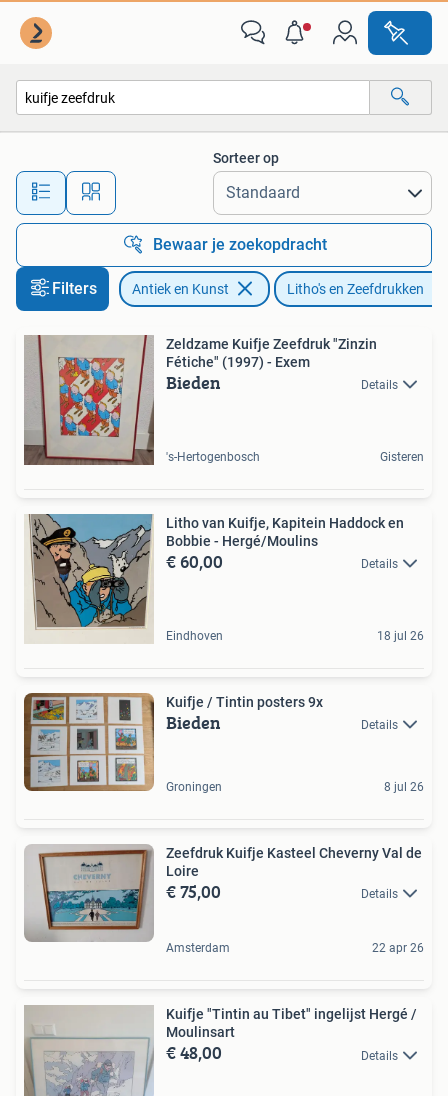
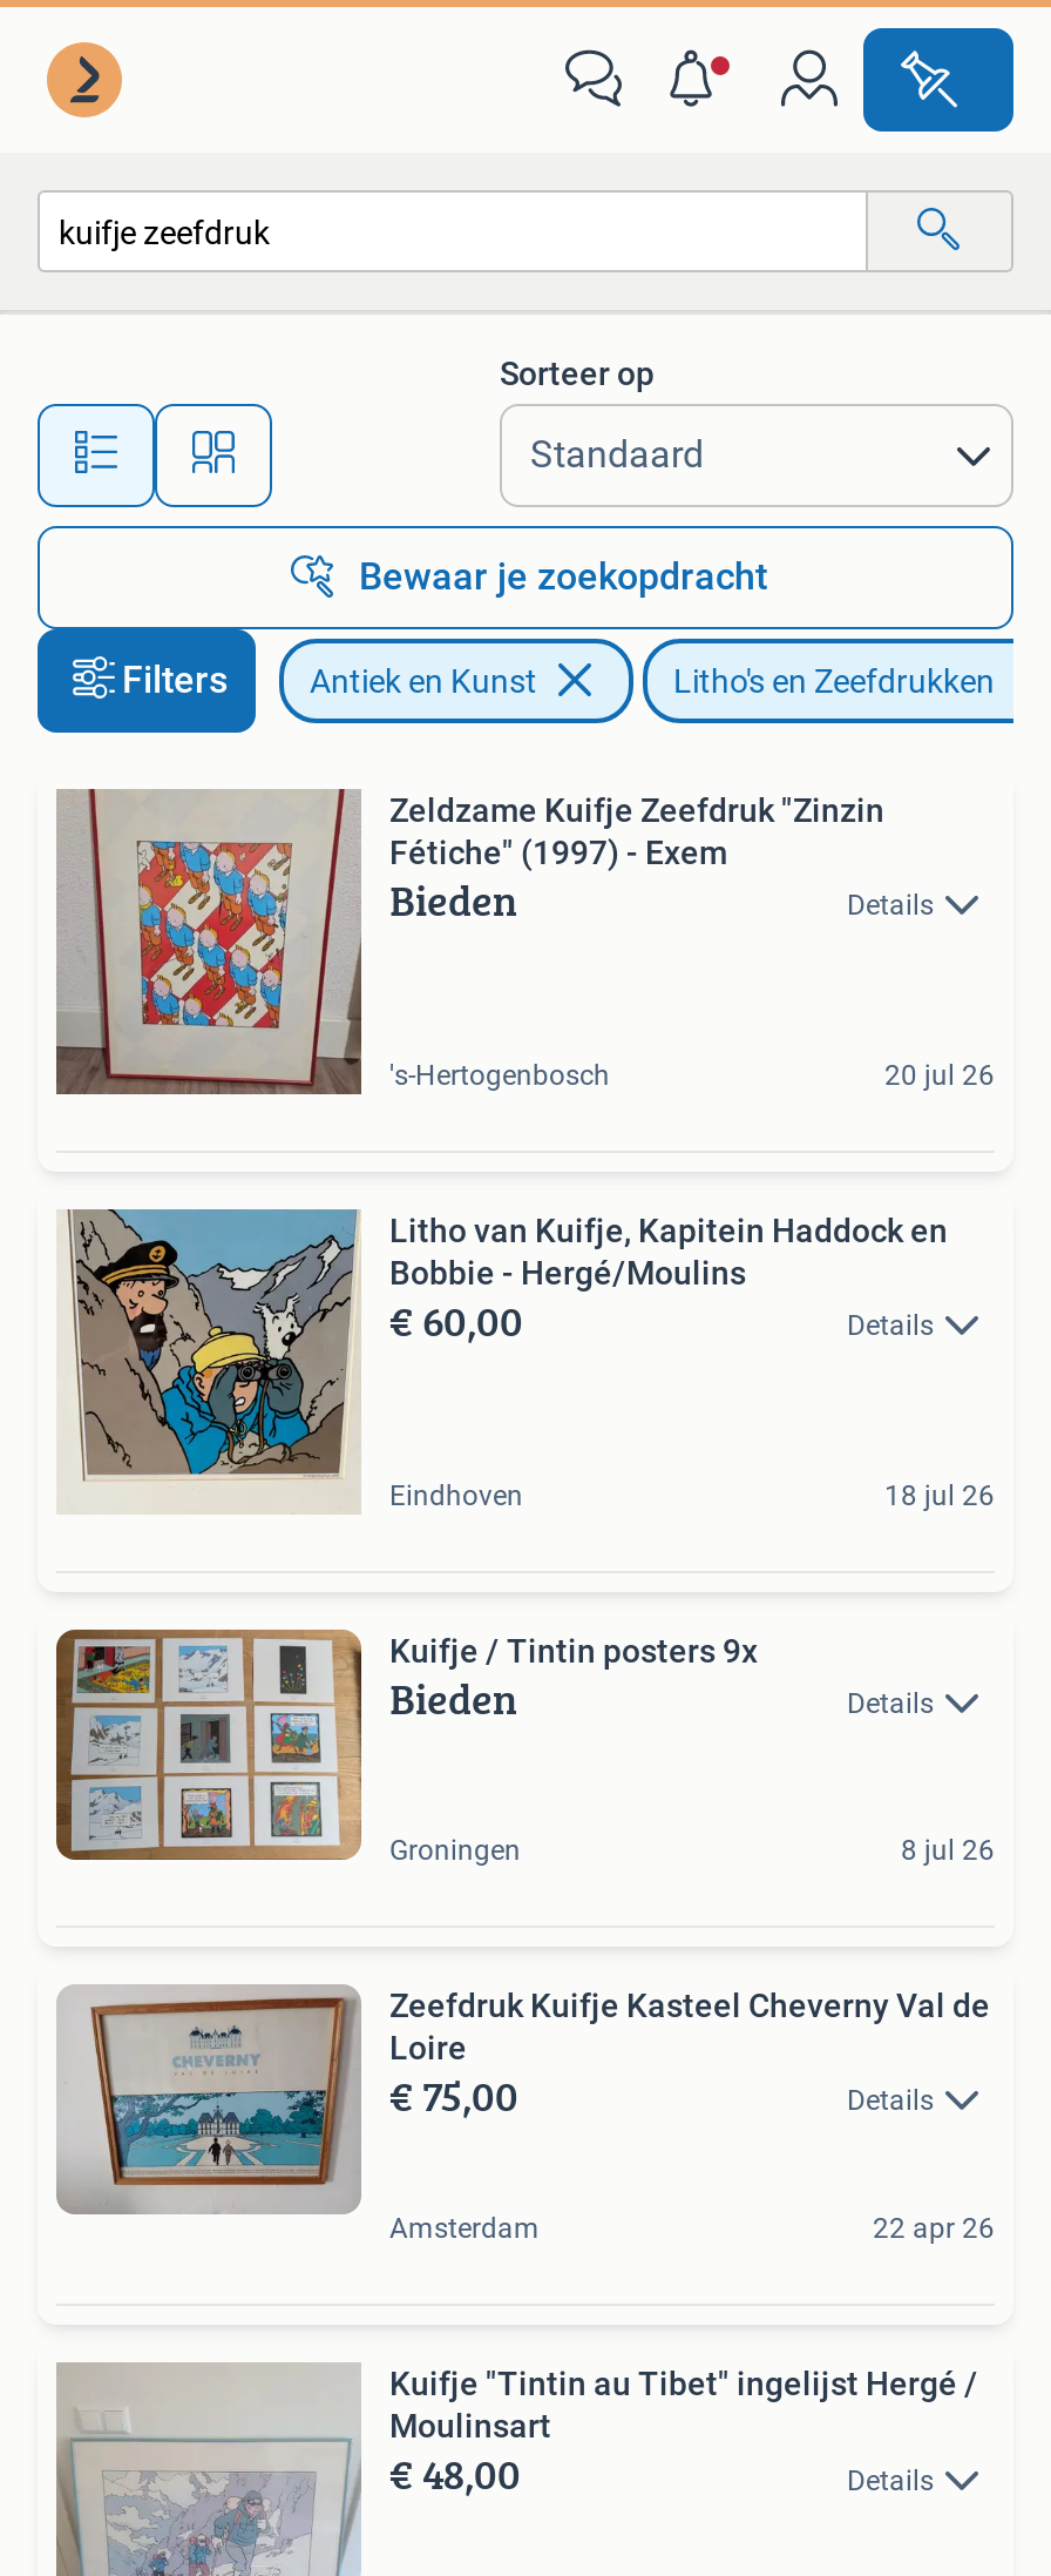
[380,450,424,464] Gisteren -> [884,1059,995,1092] 20 jul 26

